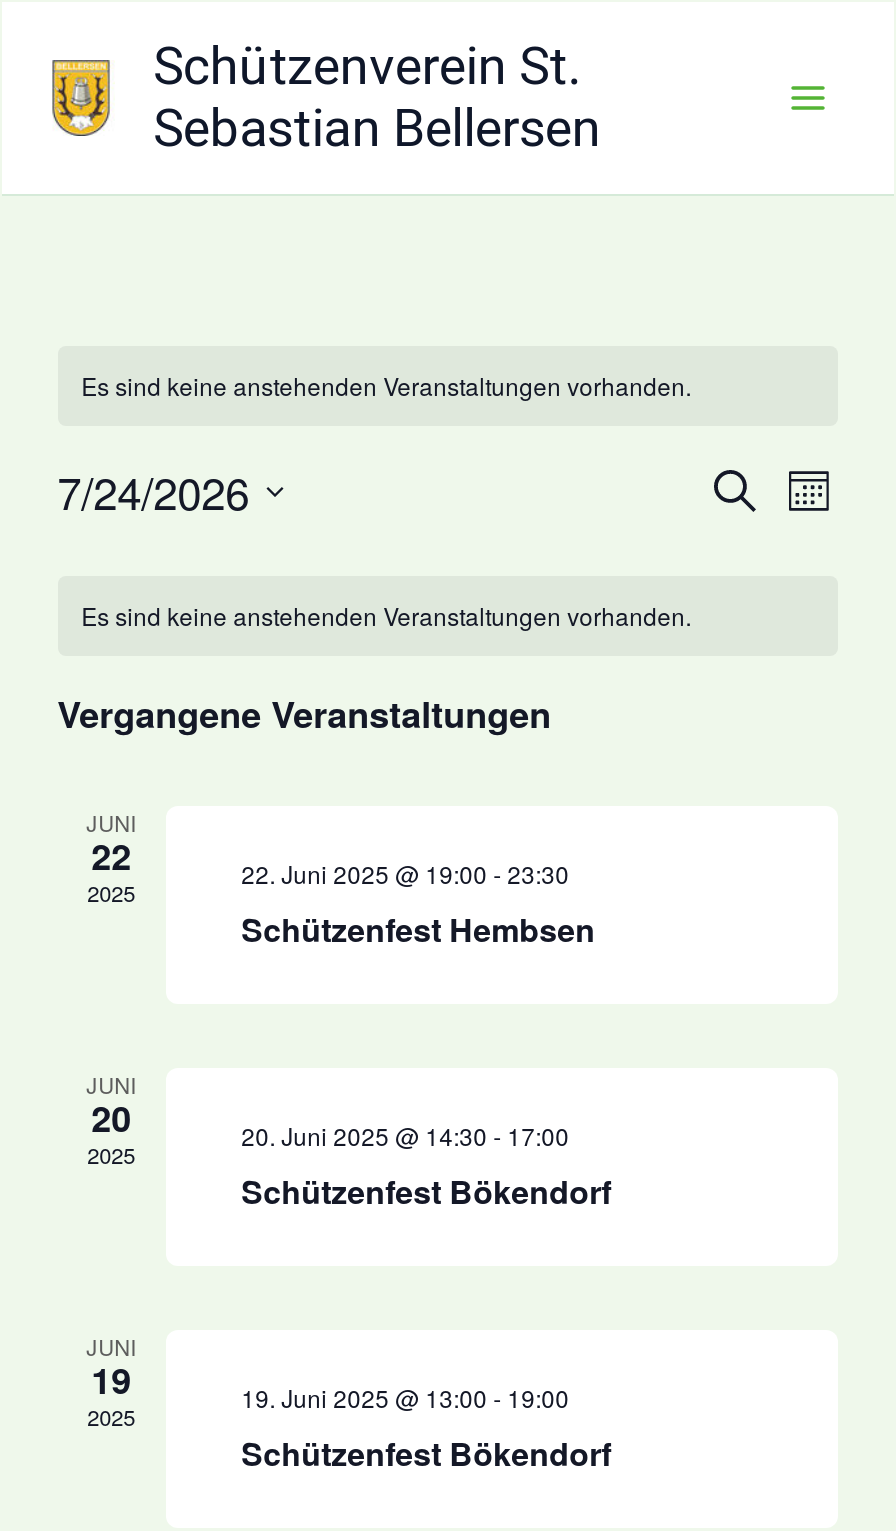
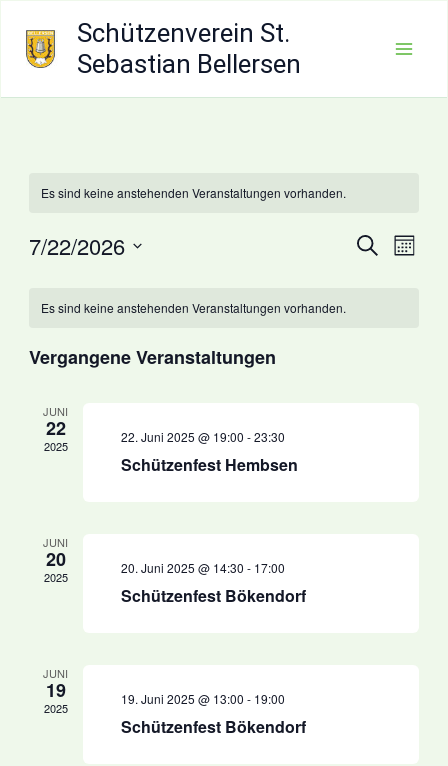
[57,460,249,522] 7/24/2026 -> [29,230,125,261] 7/22/2026

